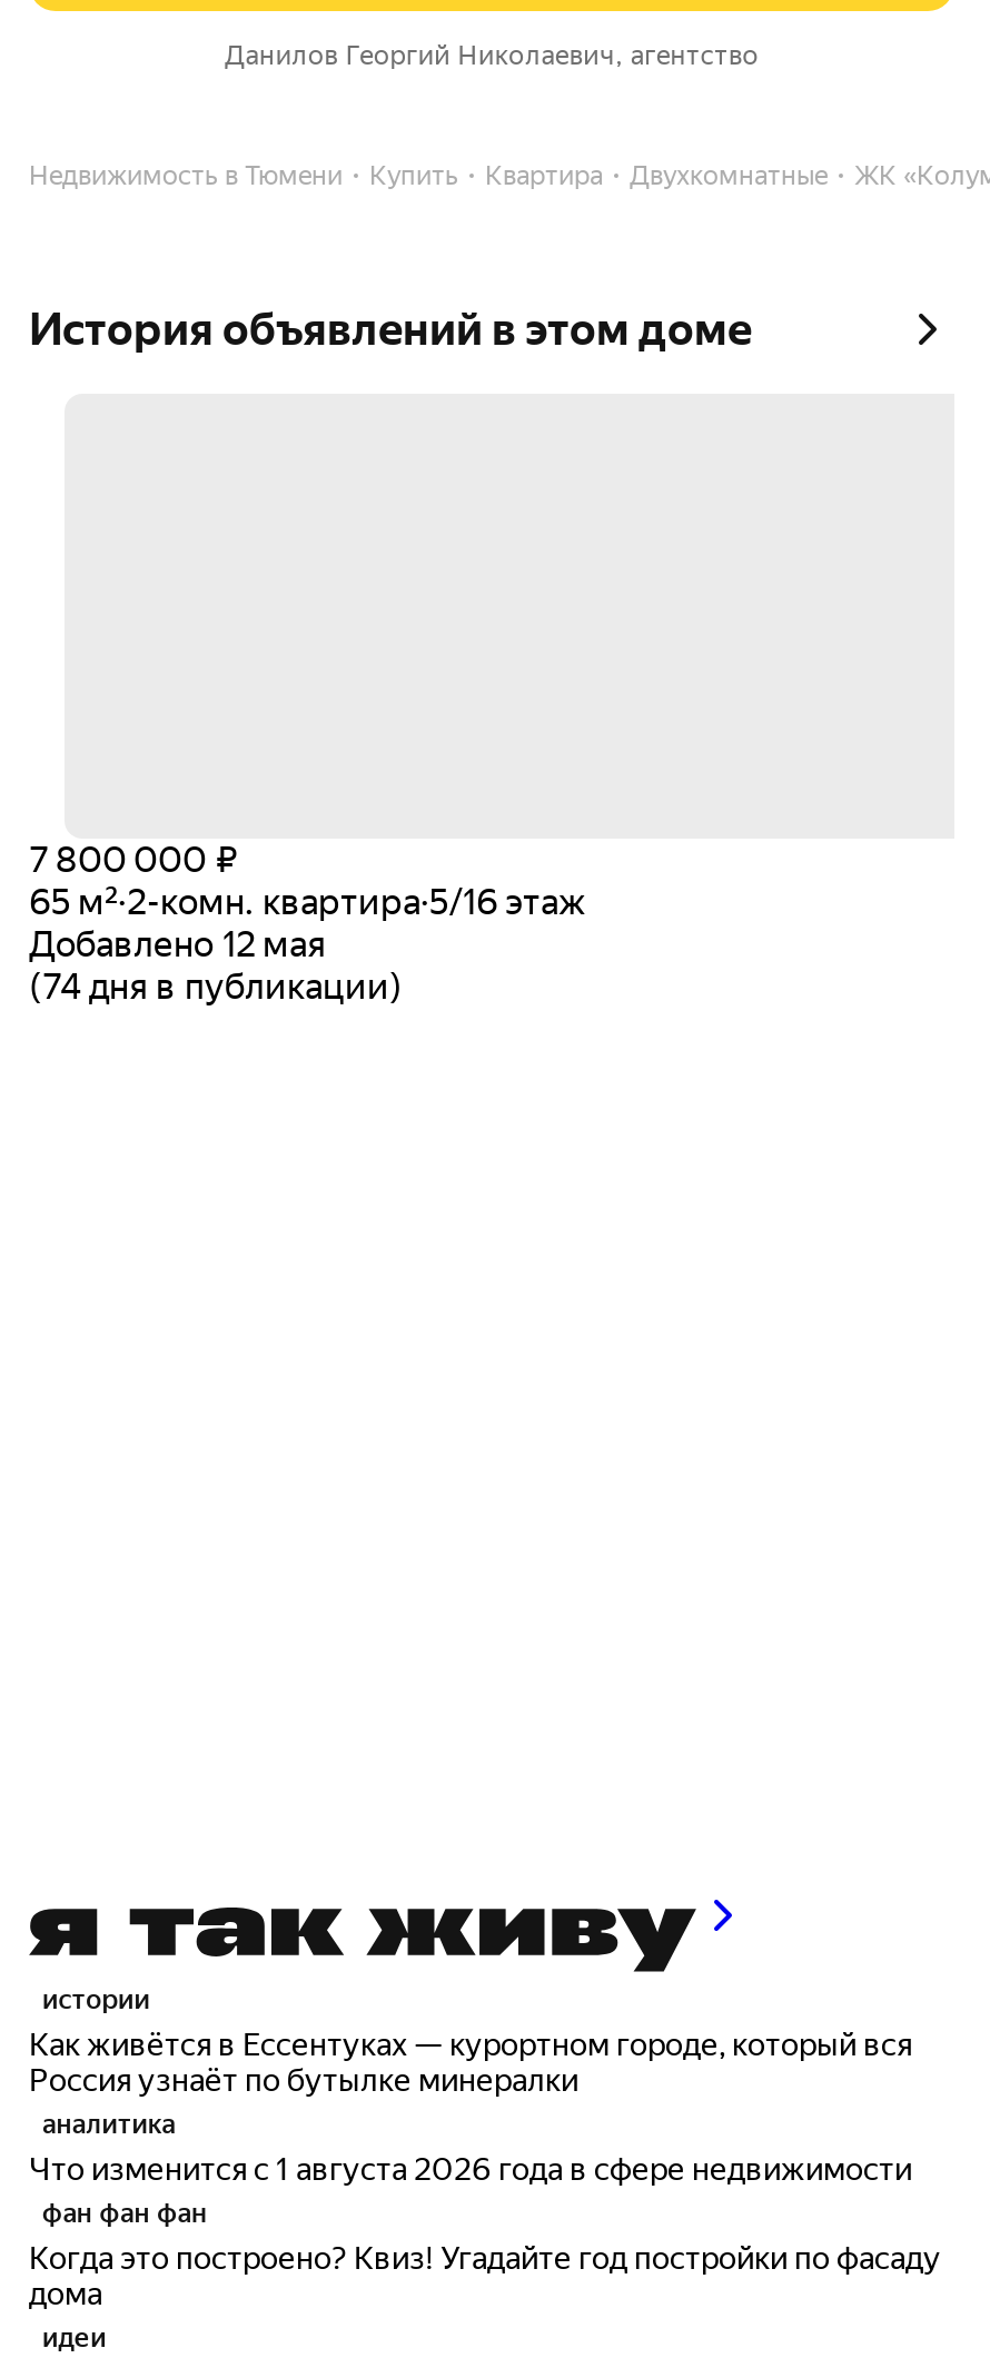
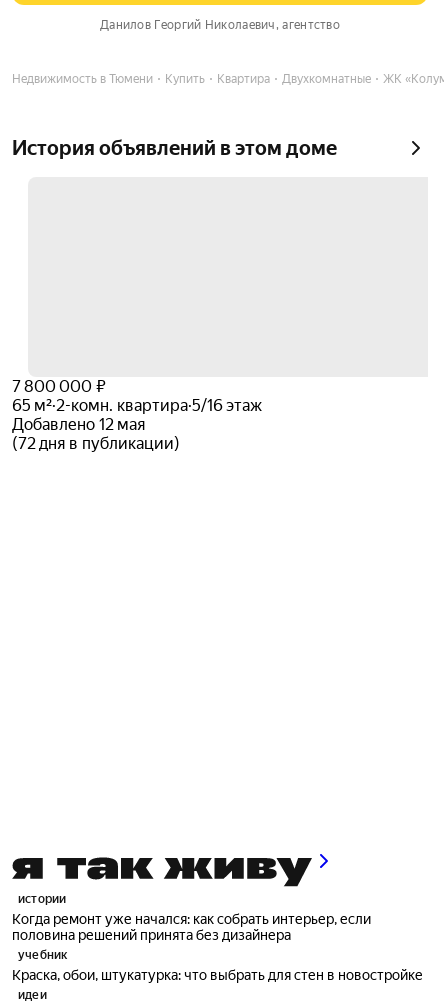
[29,965,403,1008] (74 дня в публикации) -> [12,434,180,453] (72 дня в публикации)
[29,2026,941,2311] Как живётся в Ессентуках — курортном городе, который вся | Россия узнаёт по бутылке минералки | аналитика | Что изменится с 1 августа 2026 года в сфере недвижимости | фан фан фан | Когда это построено? Квиз! Угадайте год постройки по фасаду | дома -> [12,911,423,983] Когда ремонт уже начался: как собрать интерьер, если | половина решений принята без дизайнера | учебник | Краска, обои, штукатурка: что выбрать для стен в новостройке

